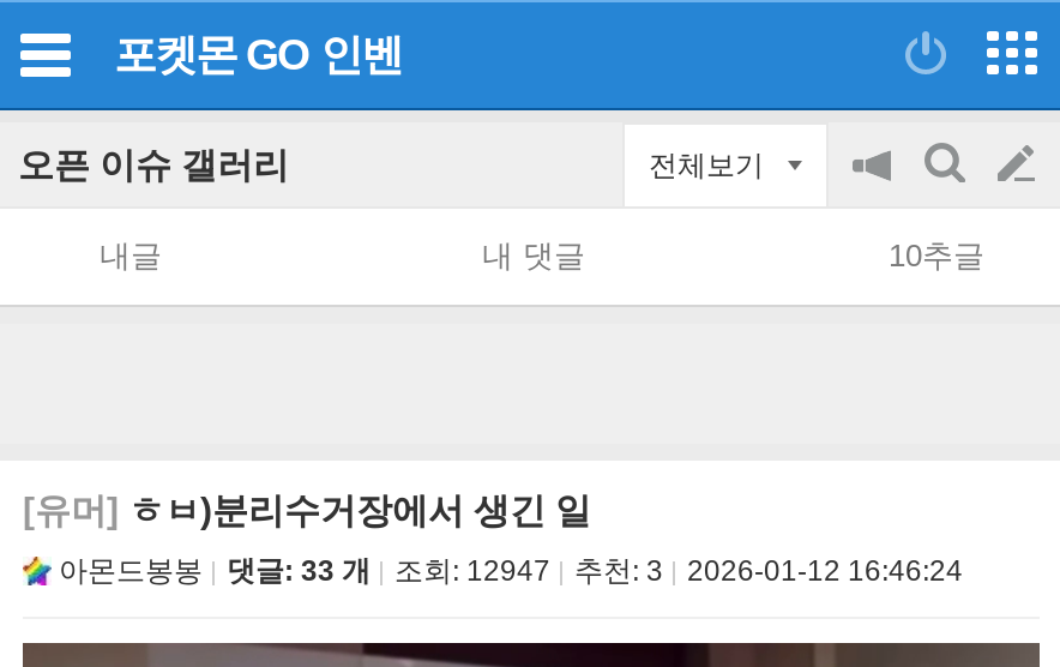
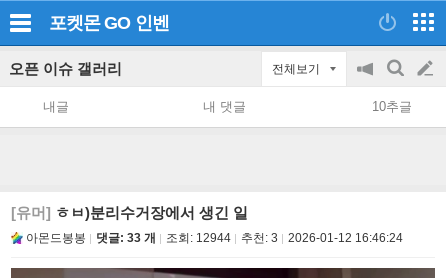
[59,554,963,588] 아몬드봉봉 댓글: 33 개 조회: 12947 추천: 3 2026-01-12 16:46:24 -> [26,231,403,245] 아몬드봉봉 댓글: 33 개 조회: 12944 추천: 3 2026-01-12 16:46:24

